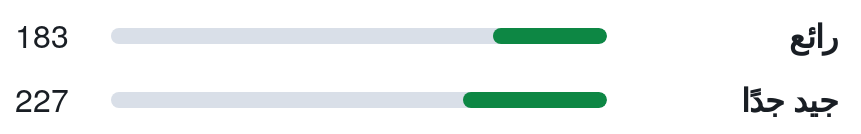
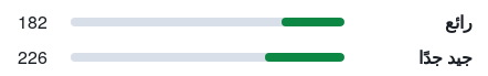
[15,12,69,58] 183 -> [18,9,47,34] 182
[15,76,69,122] 227 -> [18,44,47,69] 226

